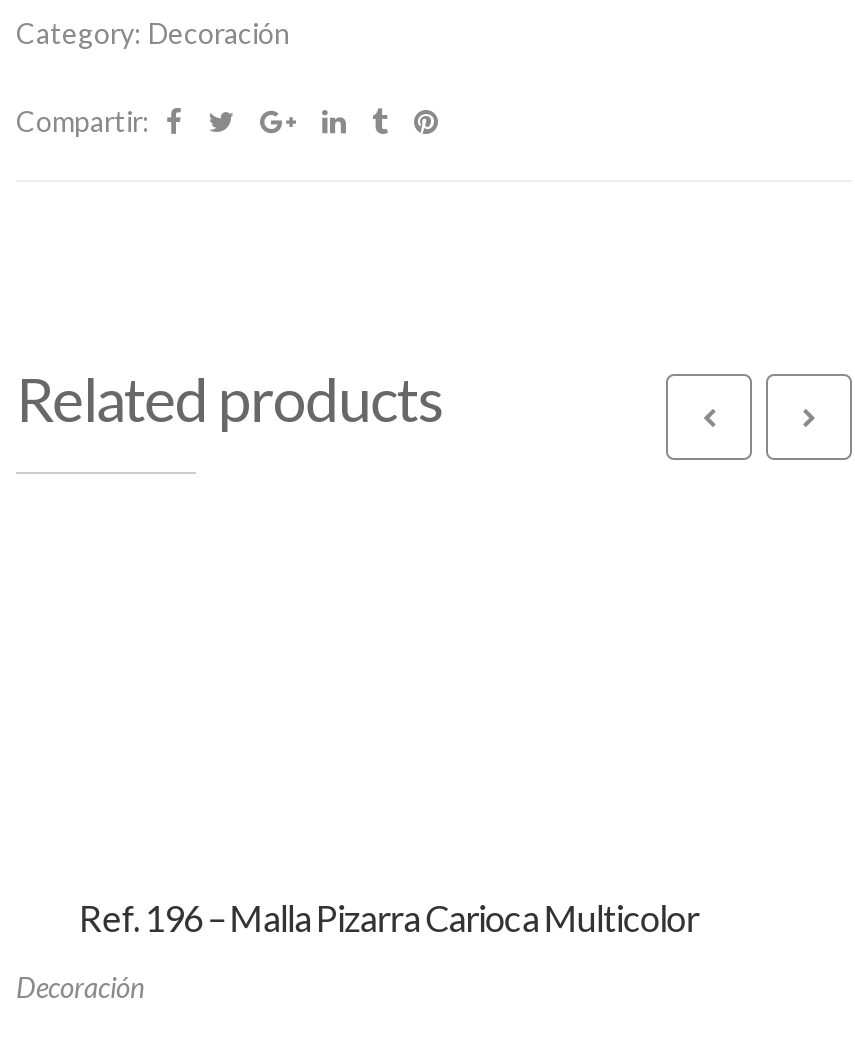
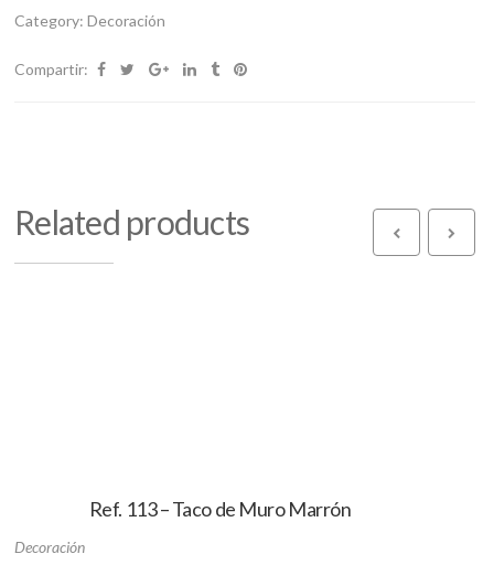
[79,896,699,940] Ref. 196 – Malla Pizarra Carioca Multicolor -> [89,496,351,521] Ref. 113 – Taco de Muro Marrón

